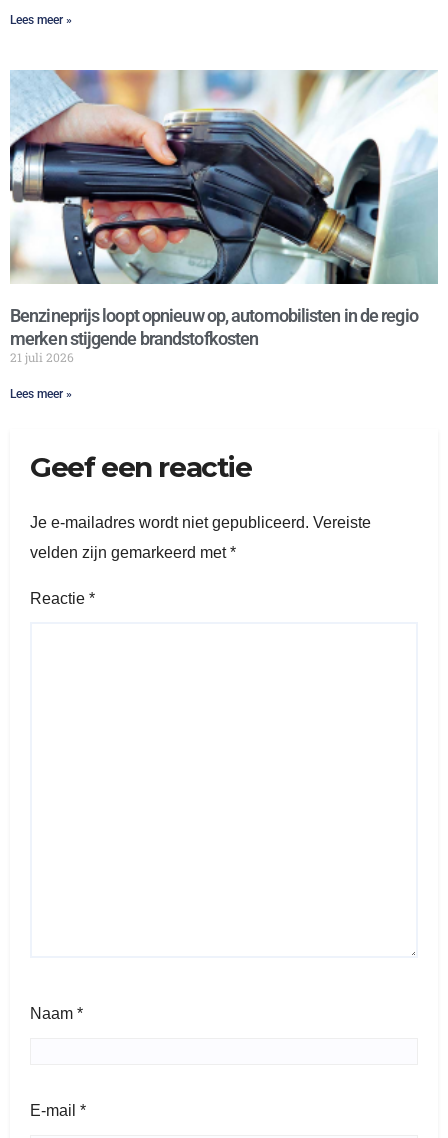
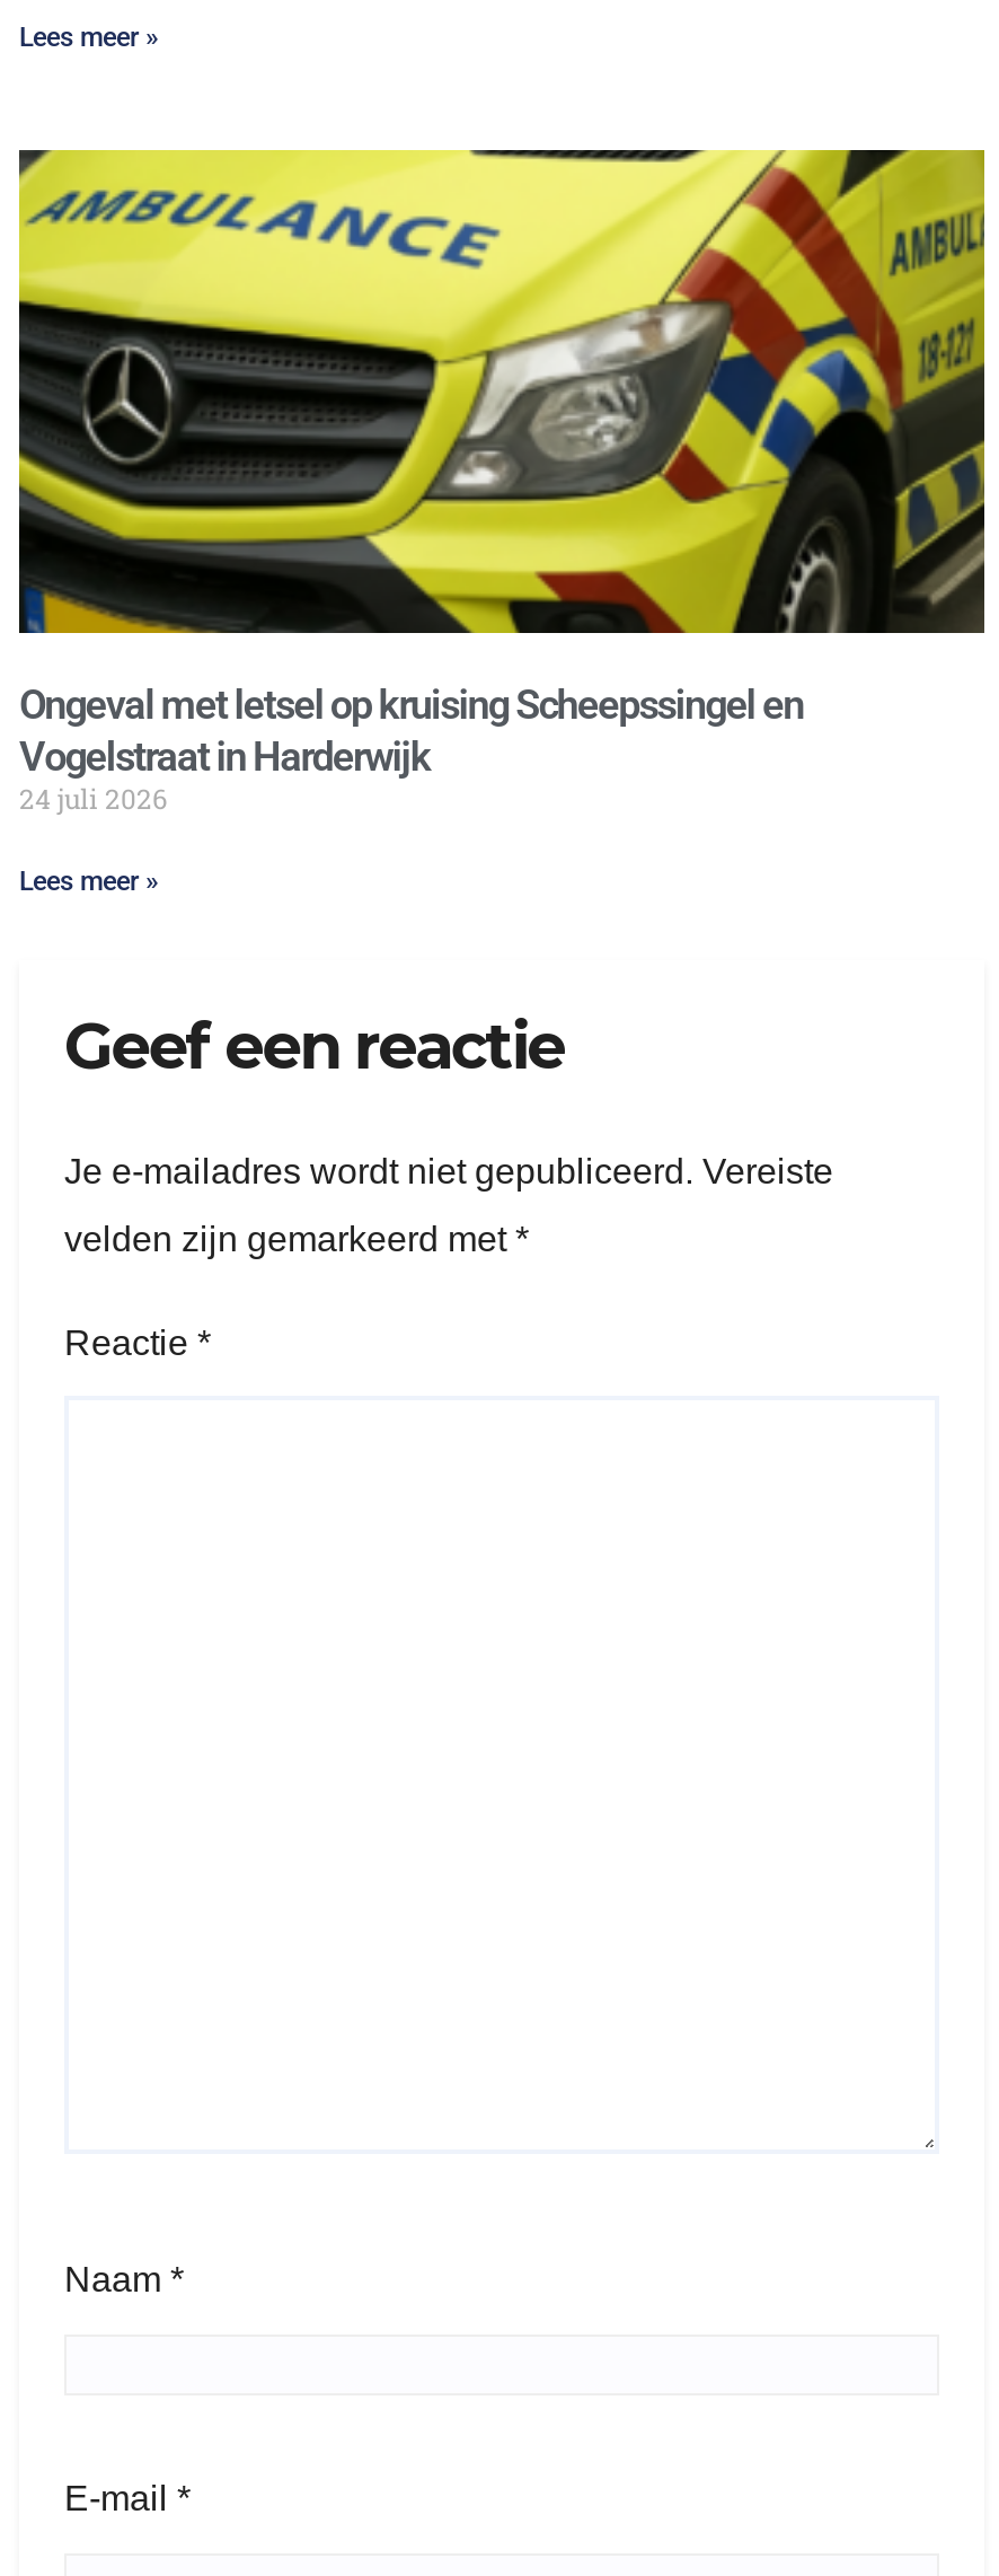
[9,69,438,365] [image] | Benzineprijs loopt opnieuw op, automobilisten in de regio | merken stijgende brandstofkosten | 21 juli 2026 -> [17,148,987,816] [image] | Ongeval met letsel op kruising Scheepssingel en | Vogelstraat in Harderwijk | 24 juli 2026

